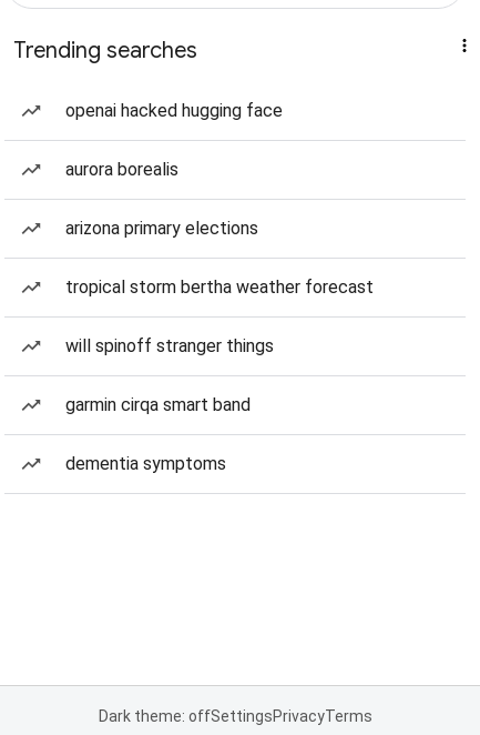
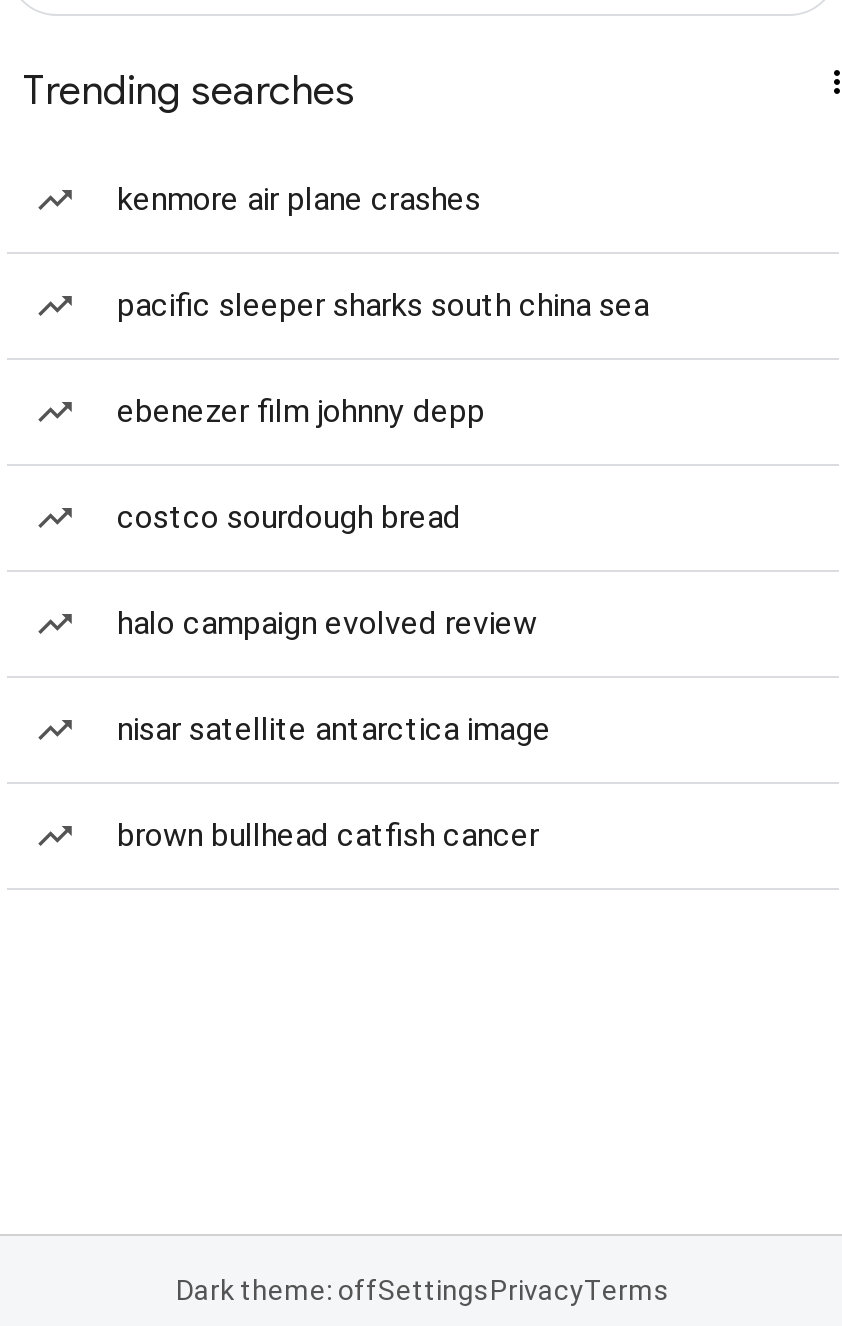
[65,100,283,121] openai hacked hugging face -> [117,180,481,218] kenmore air plane crashes
[65,159,178,180] aurora borealis -> [117,286,649,324] pacific sleeper sharks south china sea
[65,218,258,239] arizona primary elections -> [117,392,485,430] ebenezer film johnny depp
[65,276,374,298] tropical storm bertha weather forecast -> [117,498,461,536] costco sourdough bread
[65,335,274,356] will spinoff stranger things -> [117,604,537,642] halo campaign evolved review
[65,394,251,415] garmin cirqa smart band -> [117,710,551,748] nisar satellite antarctica image
[65,453,226,474] dementia symptoms -> [117,816,539,854] brown bullhead catfish cancer

